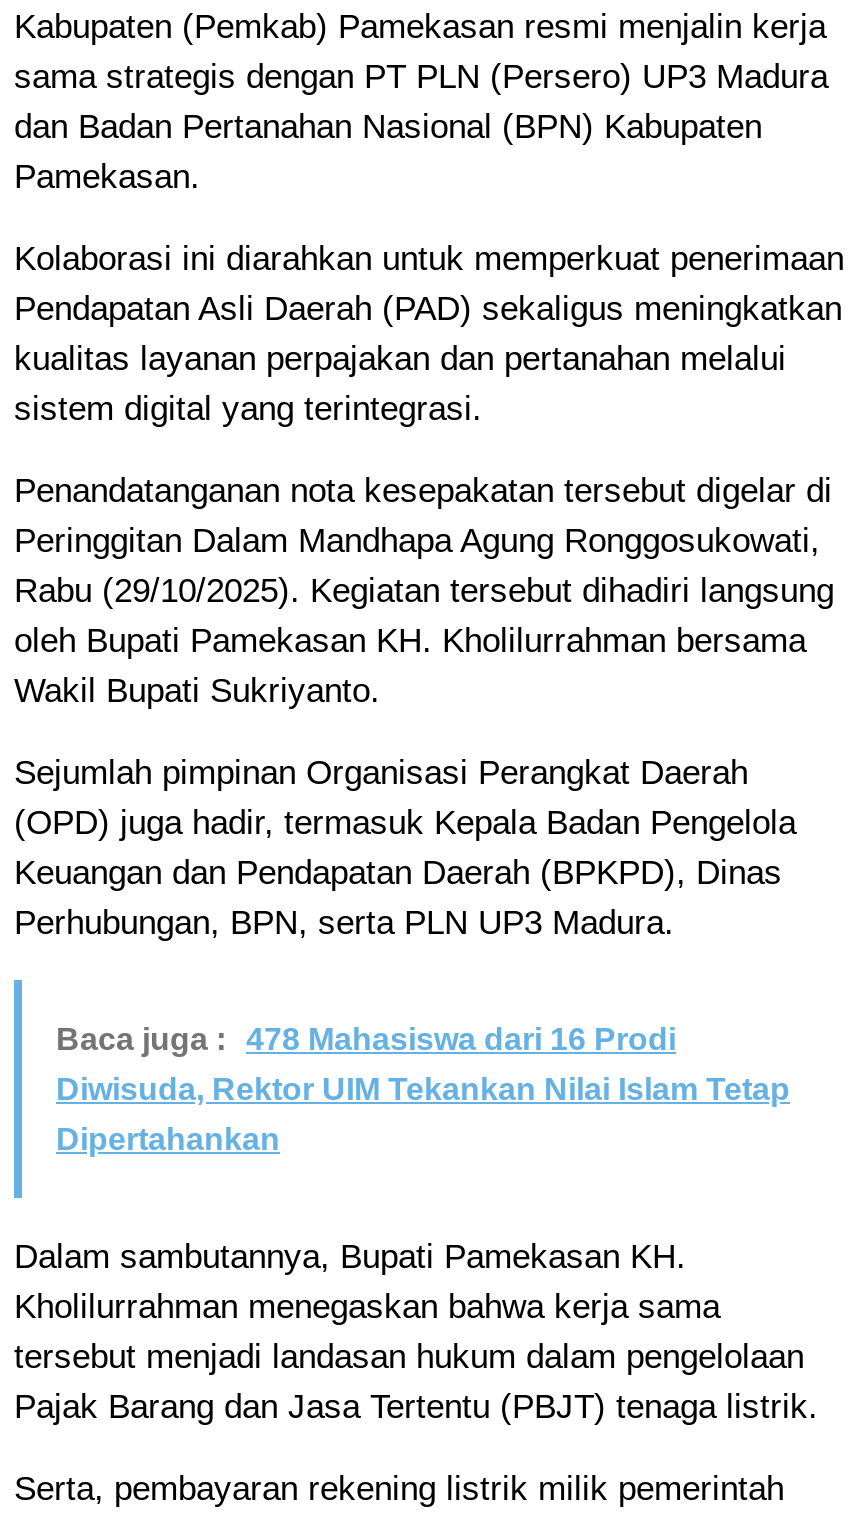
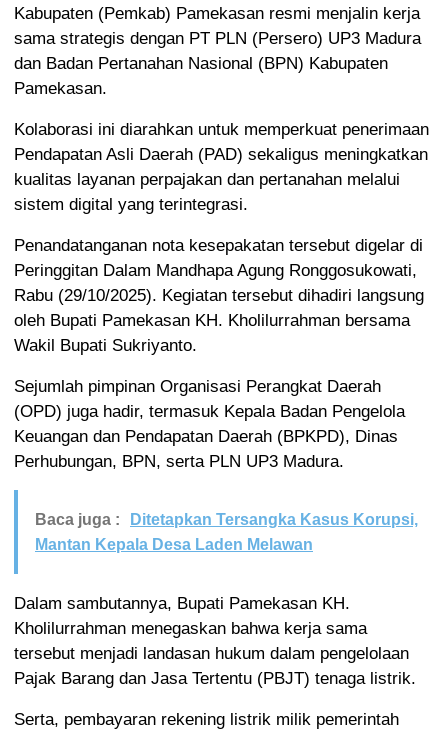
[56,1023,790,1157] Baca juga : 478 Mahasiswa dari 16 Prodi | Diwisuda, Rektor UIM Tekankan Nilai Islam Tetap | Dipertahankan -> [35,511,418,553] Baca juga : Ditetapkan Tersangka Kasus Korupsi, | Mantan Kepala Desa Laden Melawan

